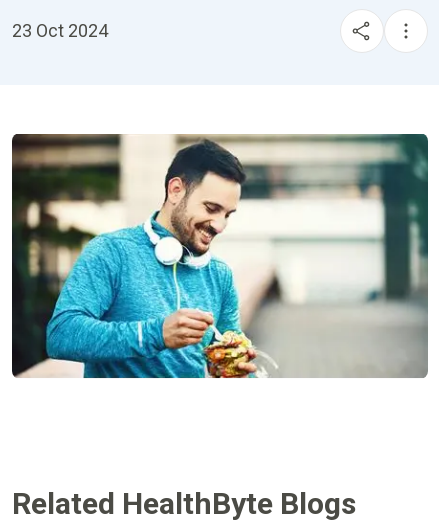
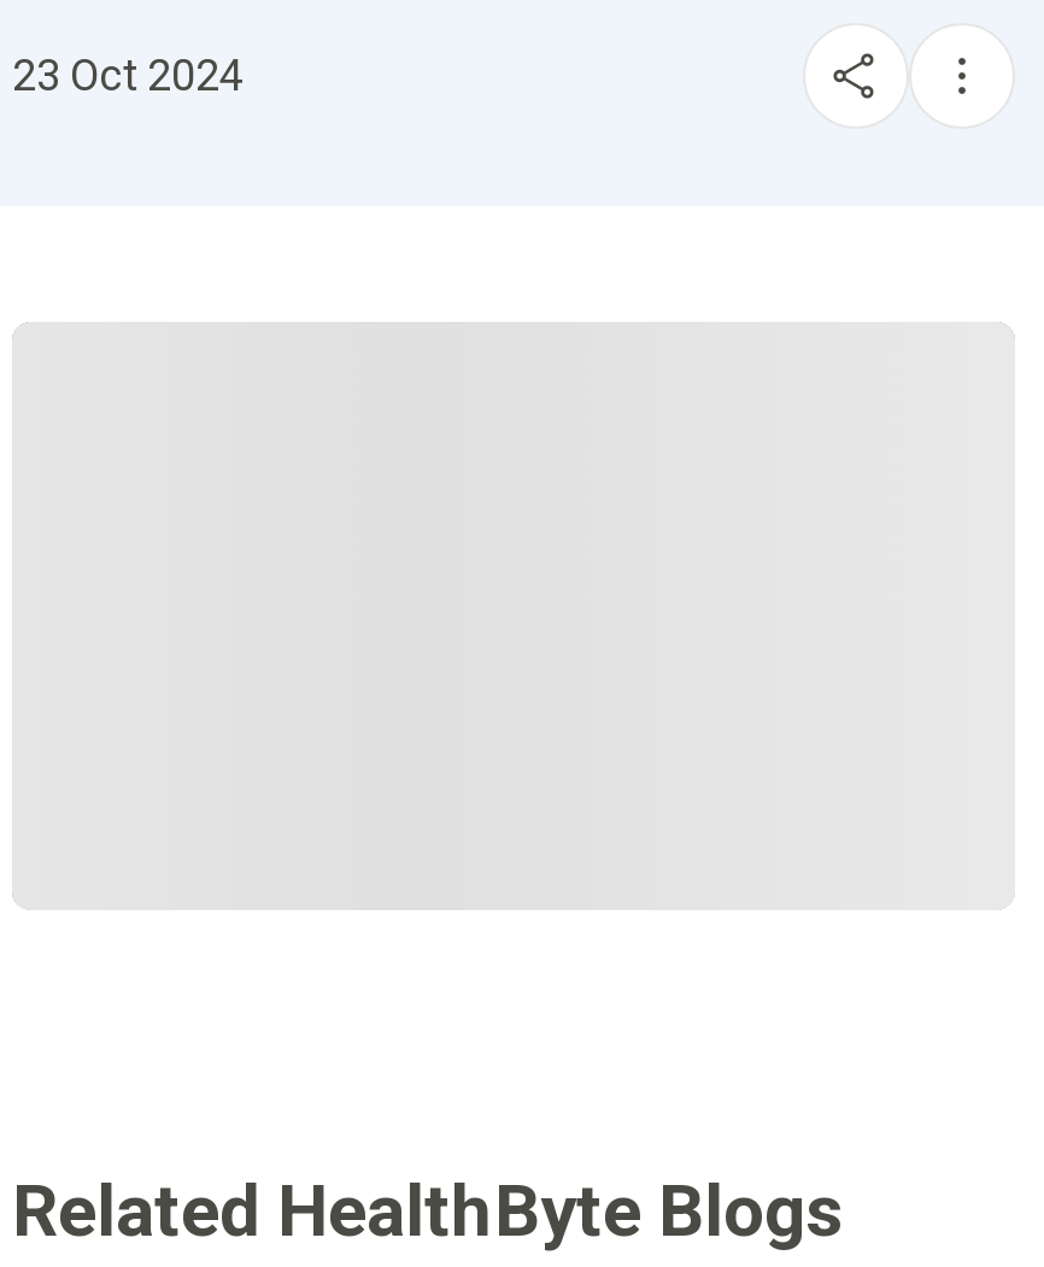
[11,133,429,379] [image] -> none

